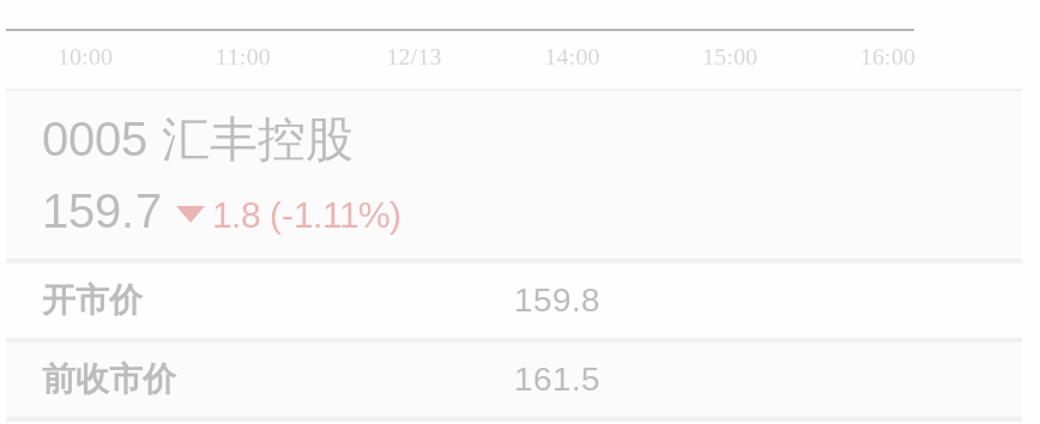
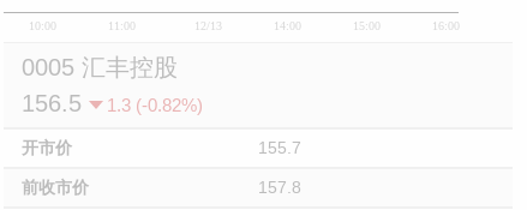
[42,184,176,237] 159.7 -> [22,90,89,116] 156.5
[212,194,401,235] 1.8 (-1.11%) -> [107,95,203,115] 1.3 (-0.82%)
[514,280,600,319] 159.8 -> [258,138,301,157] 155.7
[514,359,600,398] 161.5 -> [258,178,301,197] 157.8

